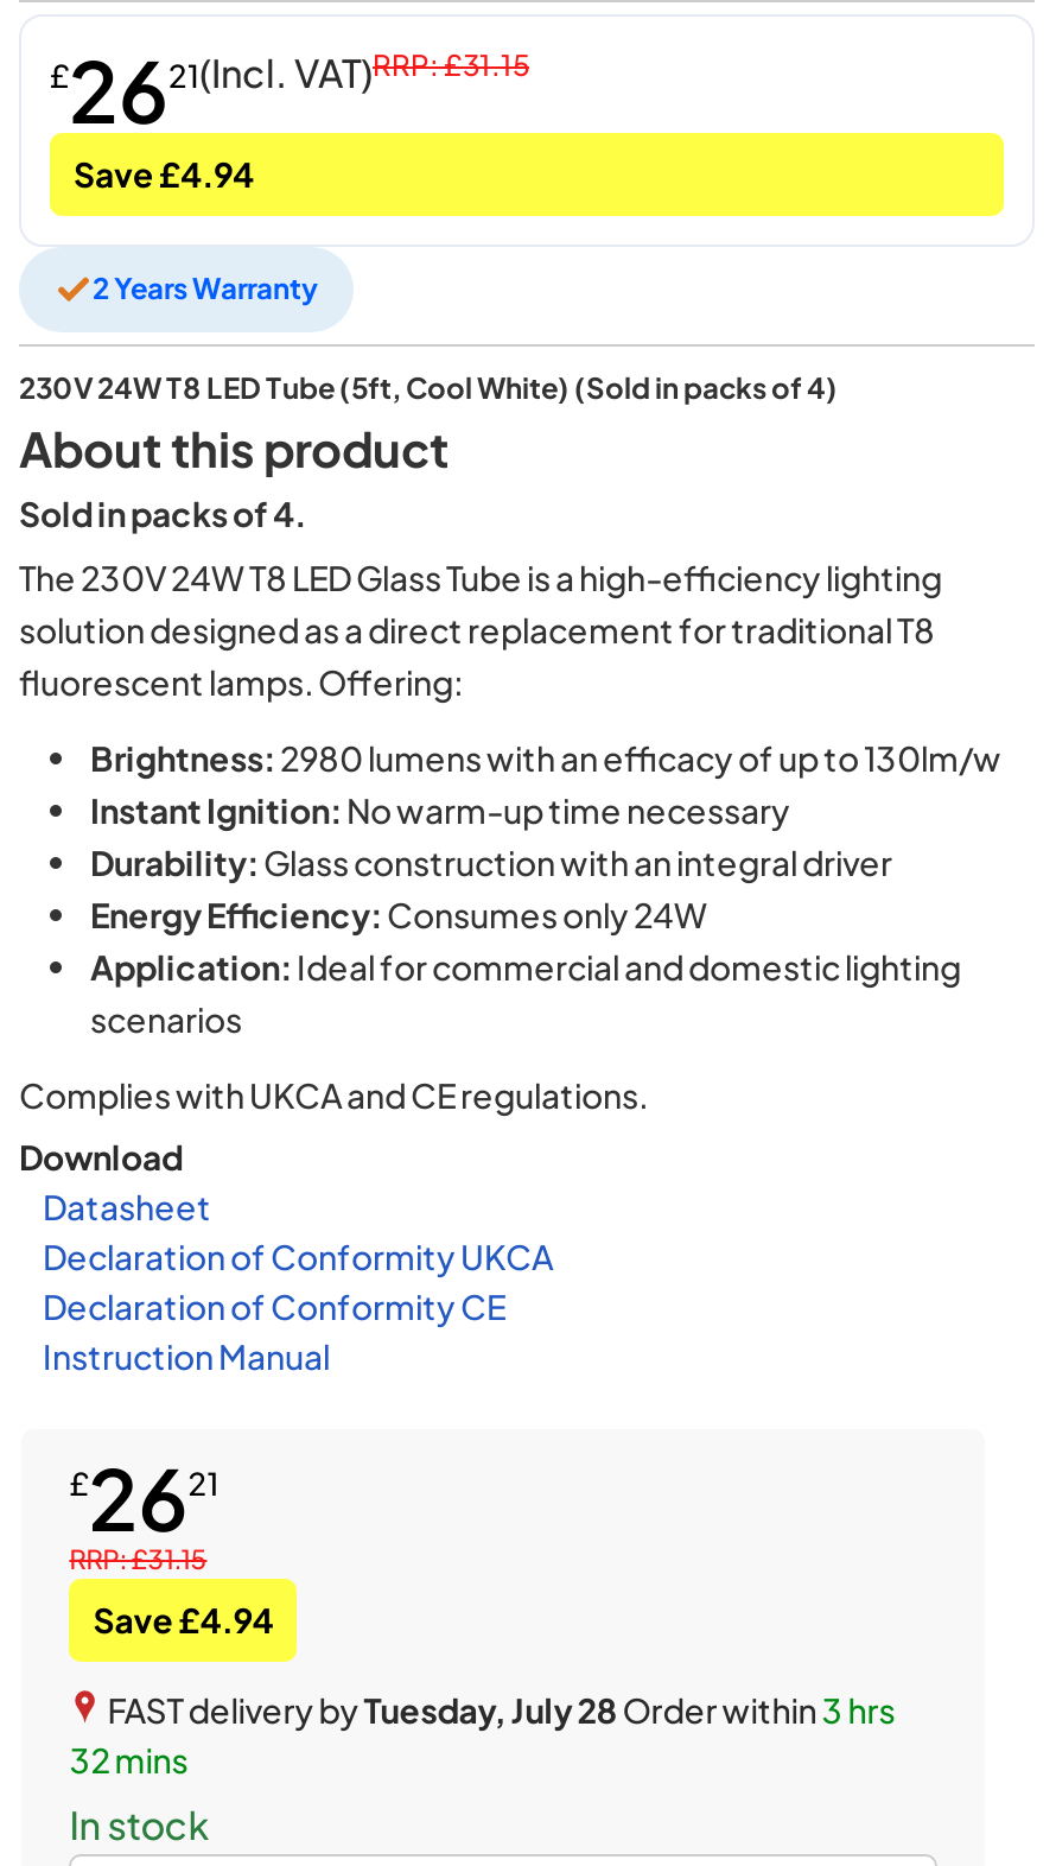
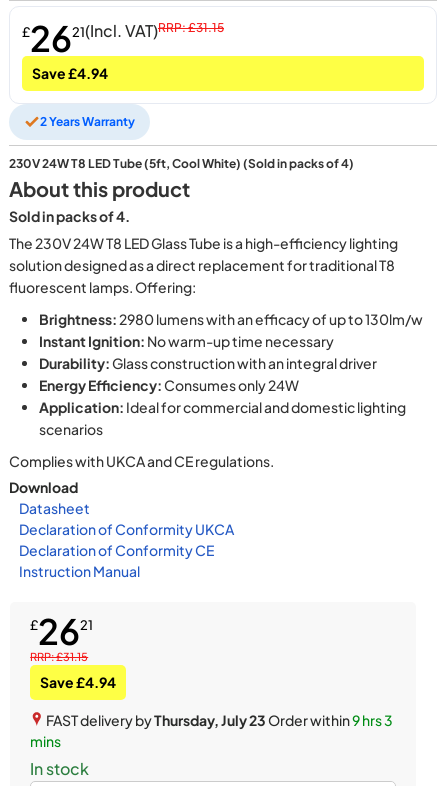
[69,1687,895,1779] FAST delivery byTuesday, July 28 Order within 3 hrs | 32 mins -> [30,710,393,749] FAST delivery byThursday, July 23 Order within 9 hrs 3 | mins

